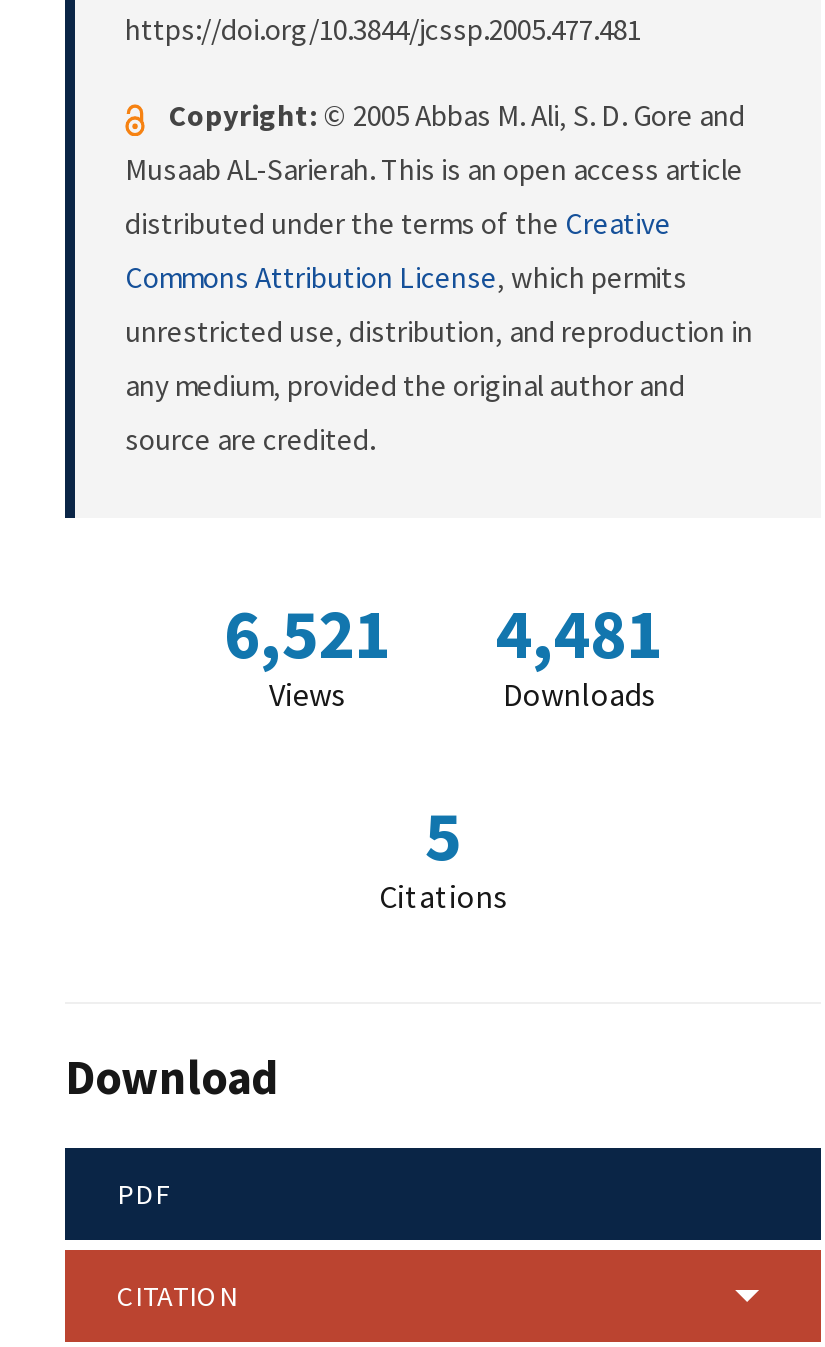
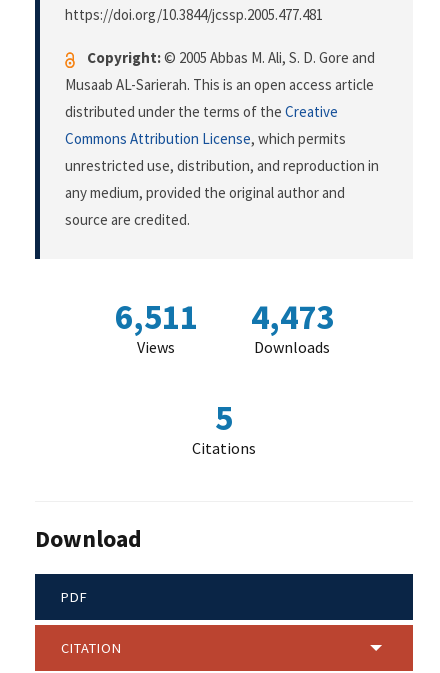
[224,591,390,679] 6,521 -> [114,295,197,339] 6,511
[496,591,662,679] 4,481 -> [250,295,333,339] 4,473

